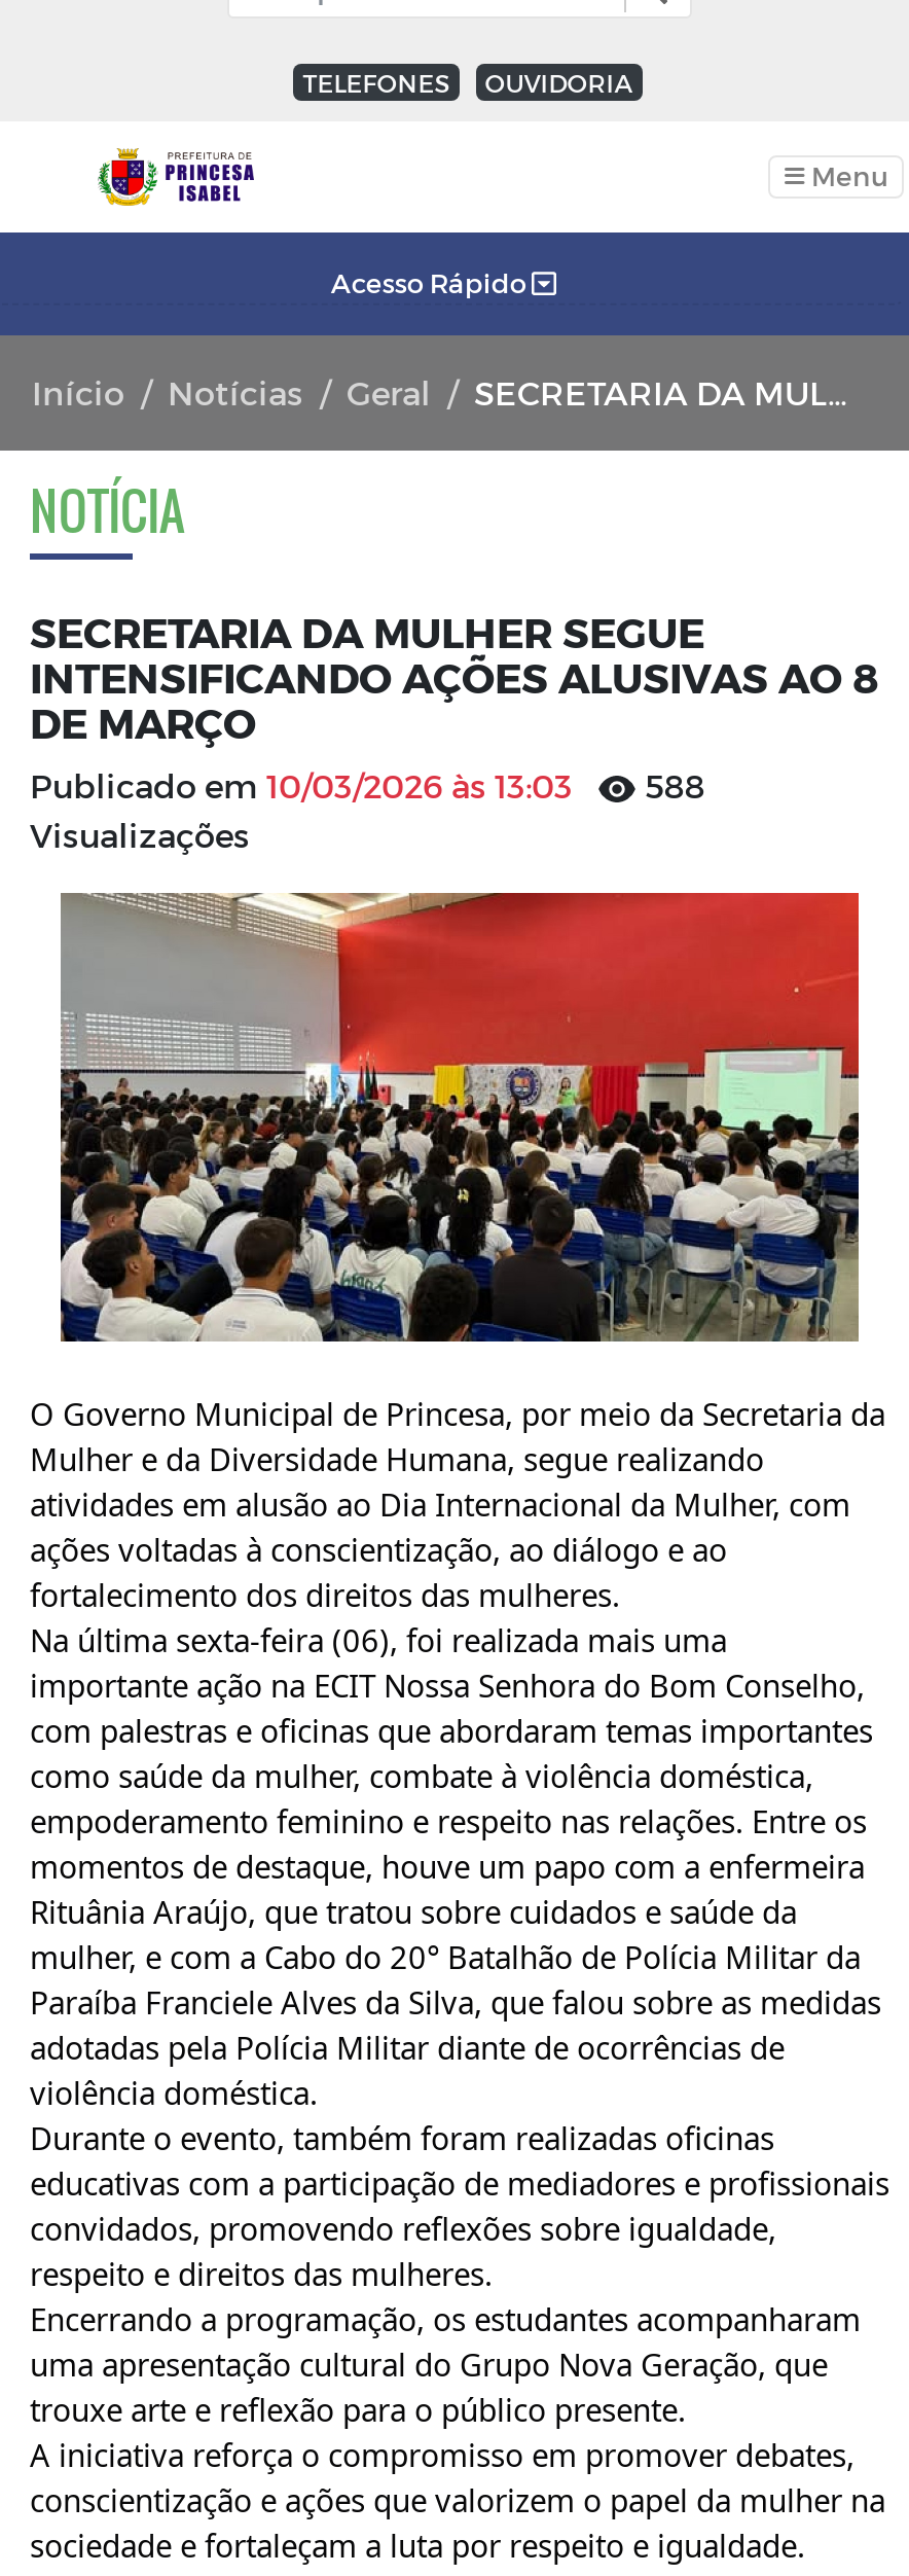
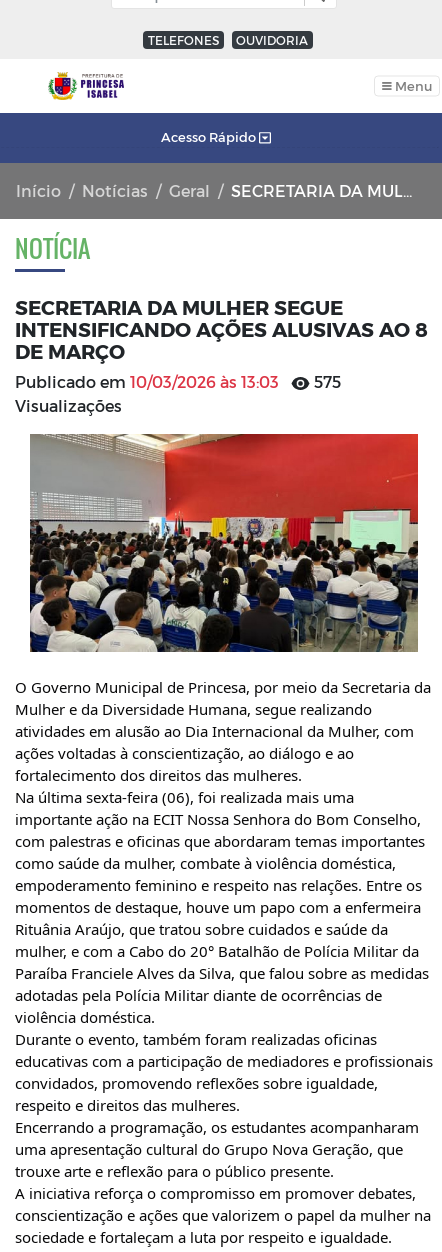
[30,765,705,804] Publicado em 10/03/2026 às 13:03 588 -> [15,372,341,391] Publicado em 10/03/2026 às 13:03 575

